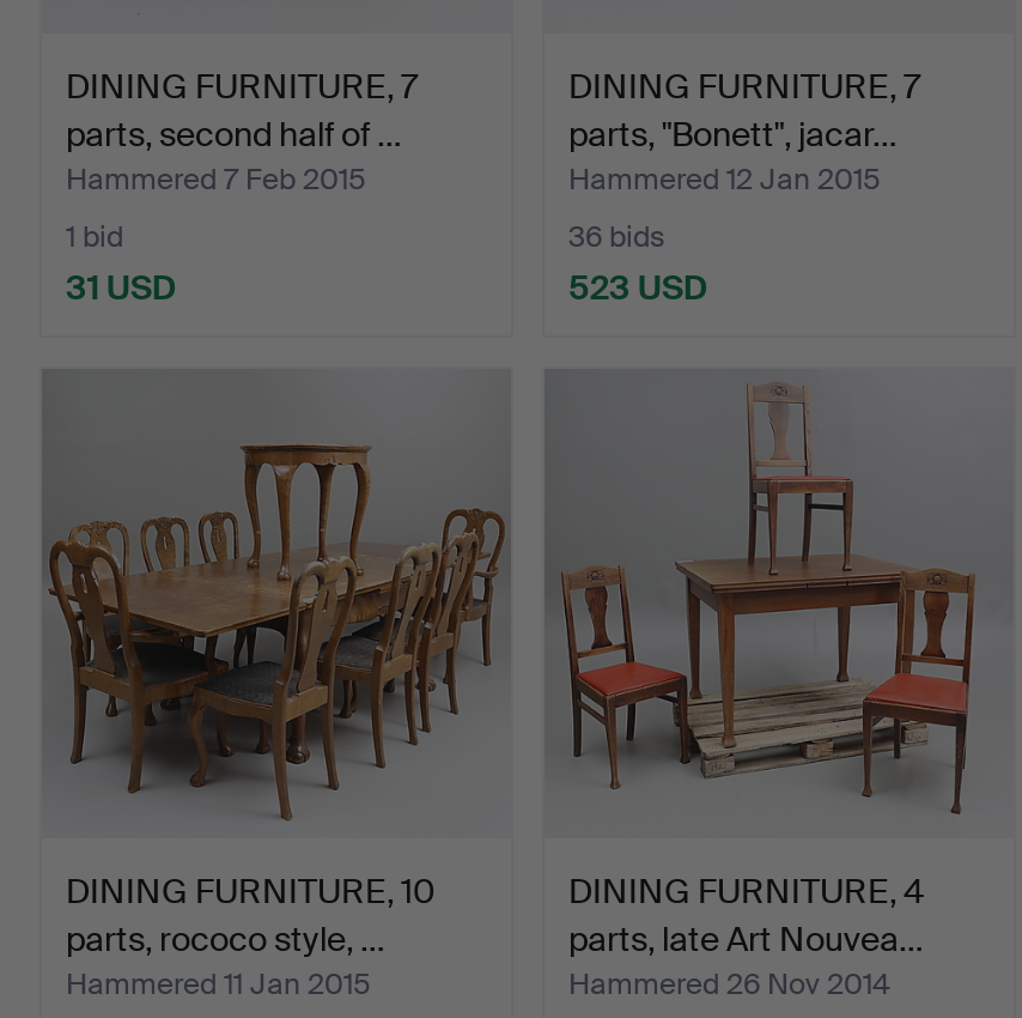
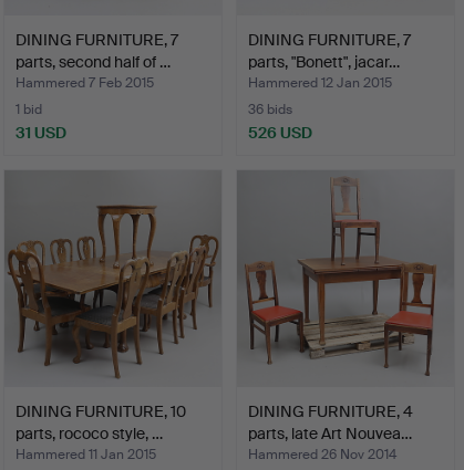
[568,266,707,309] 523 USD -> [248,123,312,143] 526 USD

